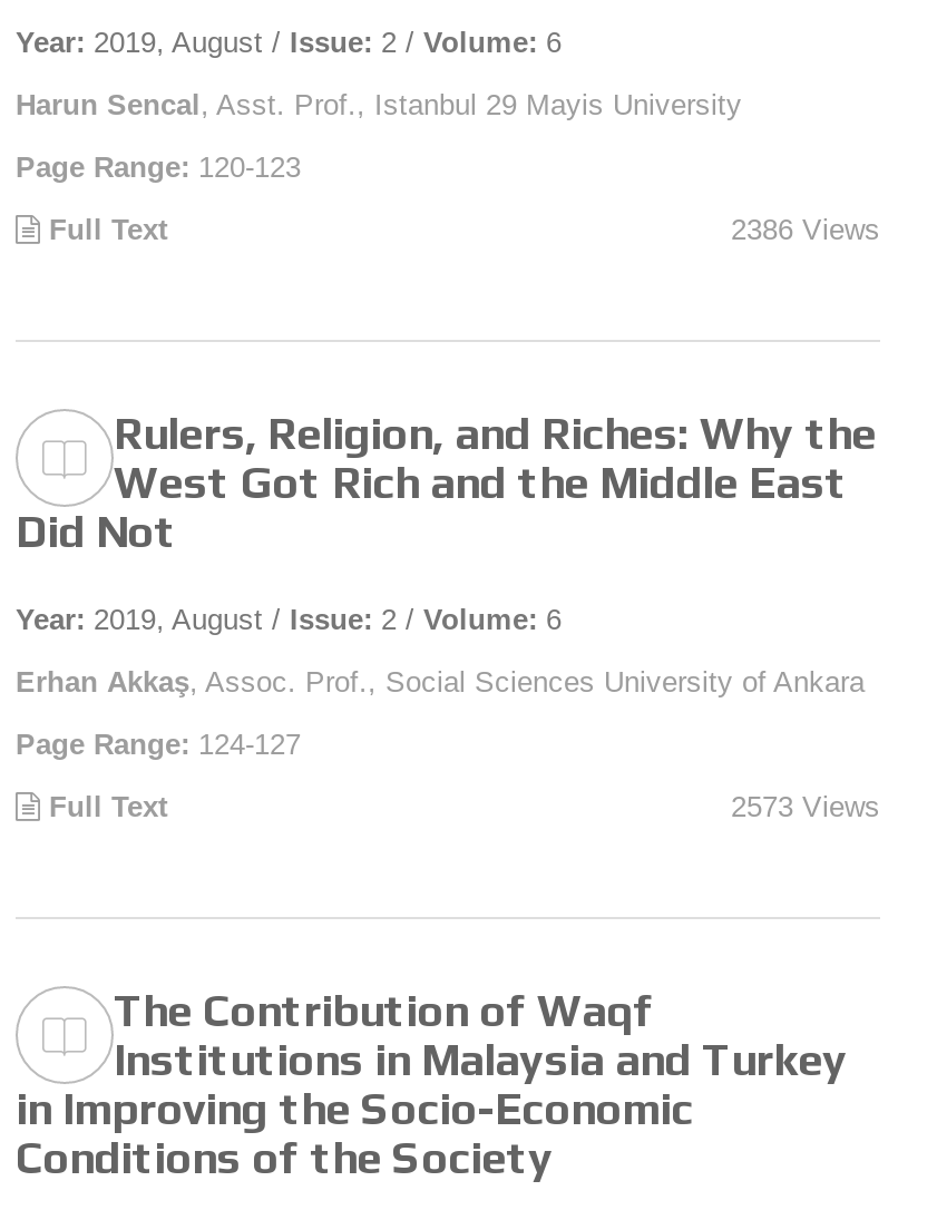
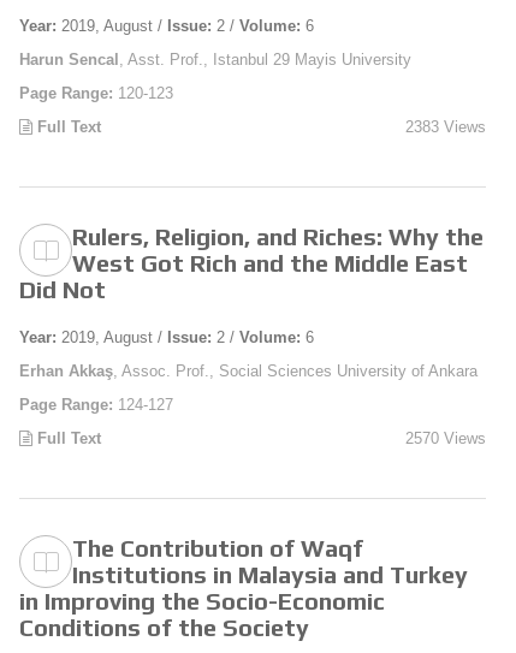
[731,212,880,245] 2386 Views -> [405,117,486,135] 2383 Views
[731,789,880,822] 2573 Views -> [405,429,486,447] 2570 Views

